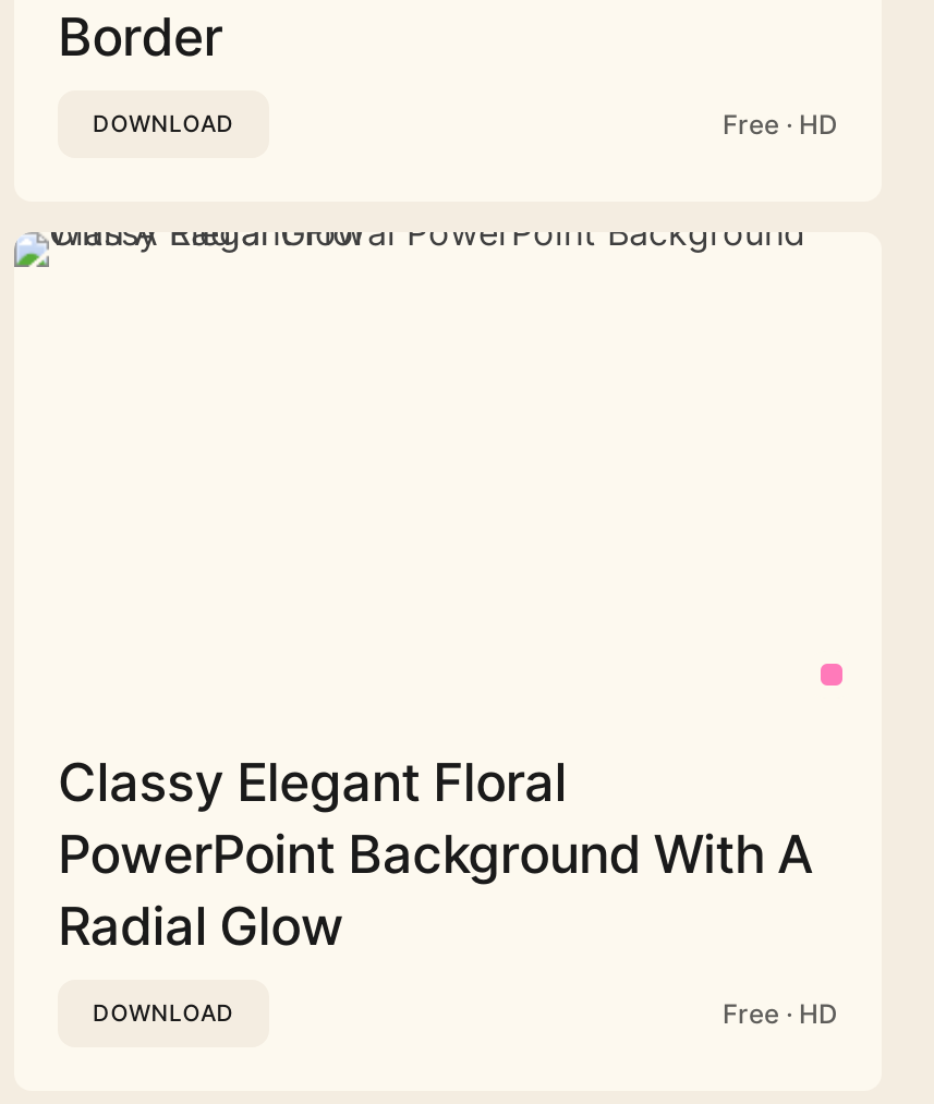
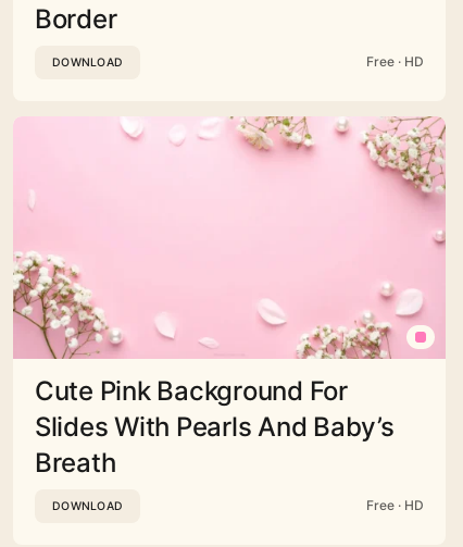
none -> [12,115,447,360] [image]
[58,751,813,958] Classy Elegant Floral | PowerPoint Background With A | Radial Glow -> [35,375,394,478] Cute Pink Background For | Slides With Pearls And Baby’s | Breath

